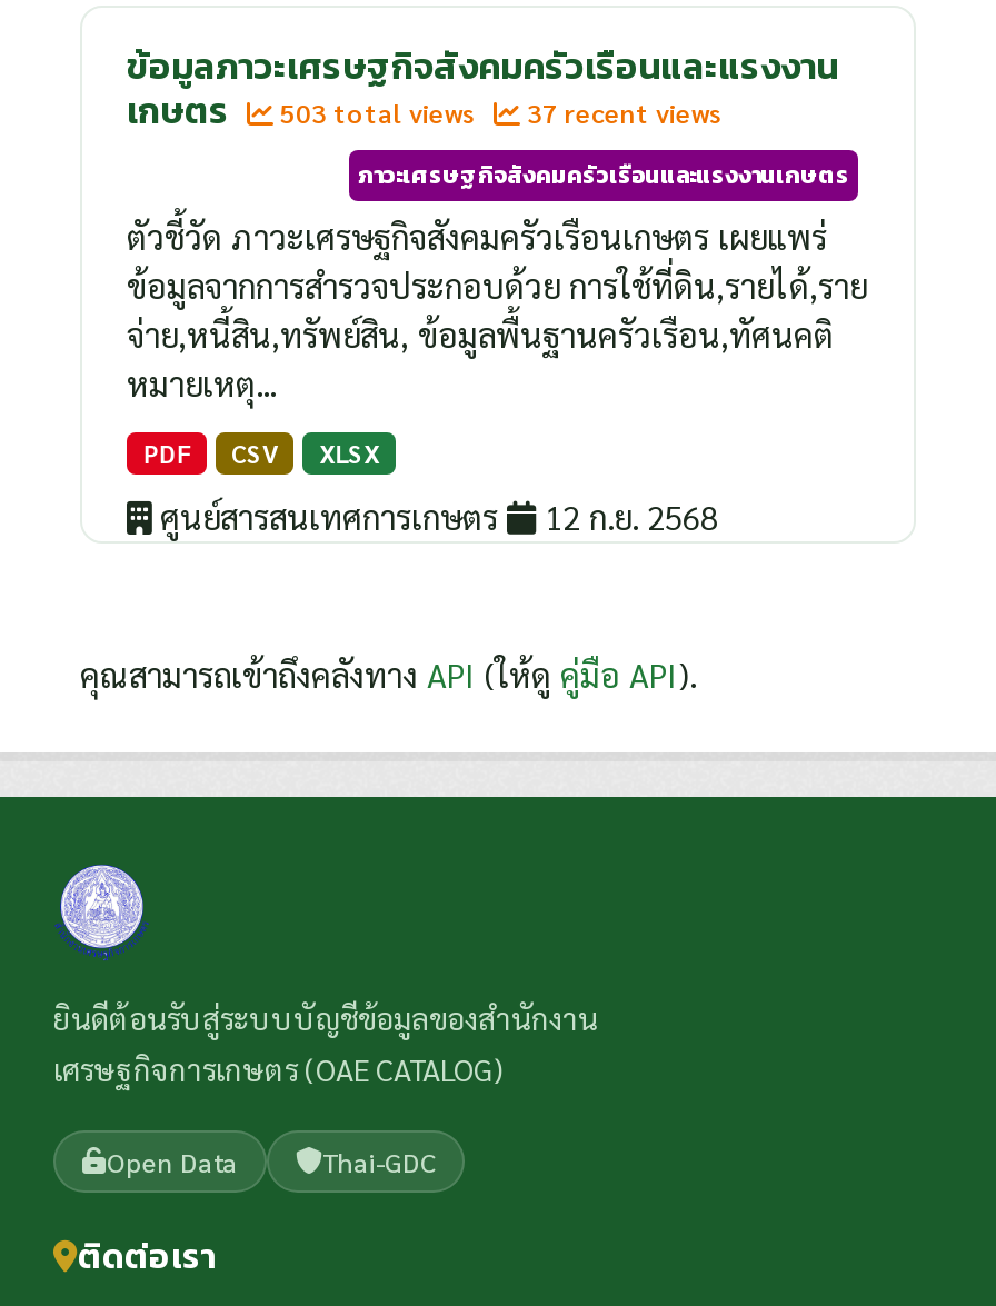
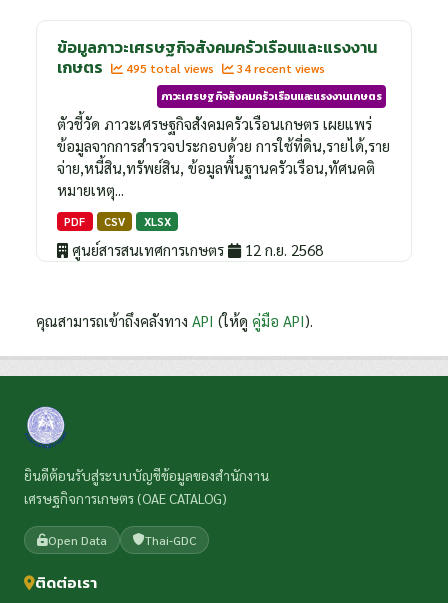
[273,94,482,130] 503 total views -> [123,60,217,76] 495 total views
[520,94,723,130] 37 recent views -> [234,60,325,76] 34 recent views

